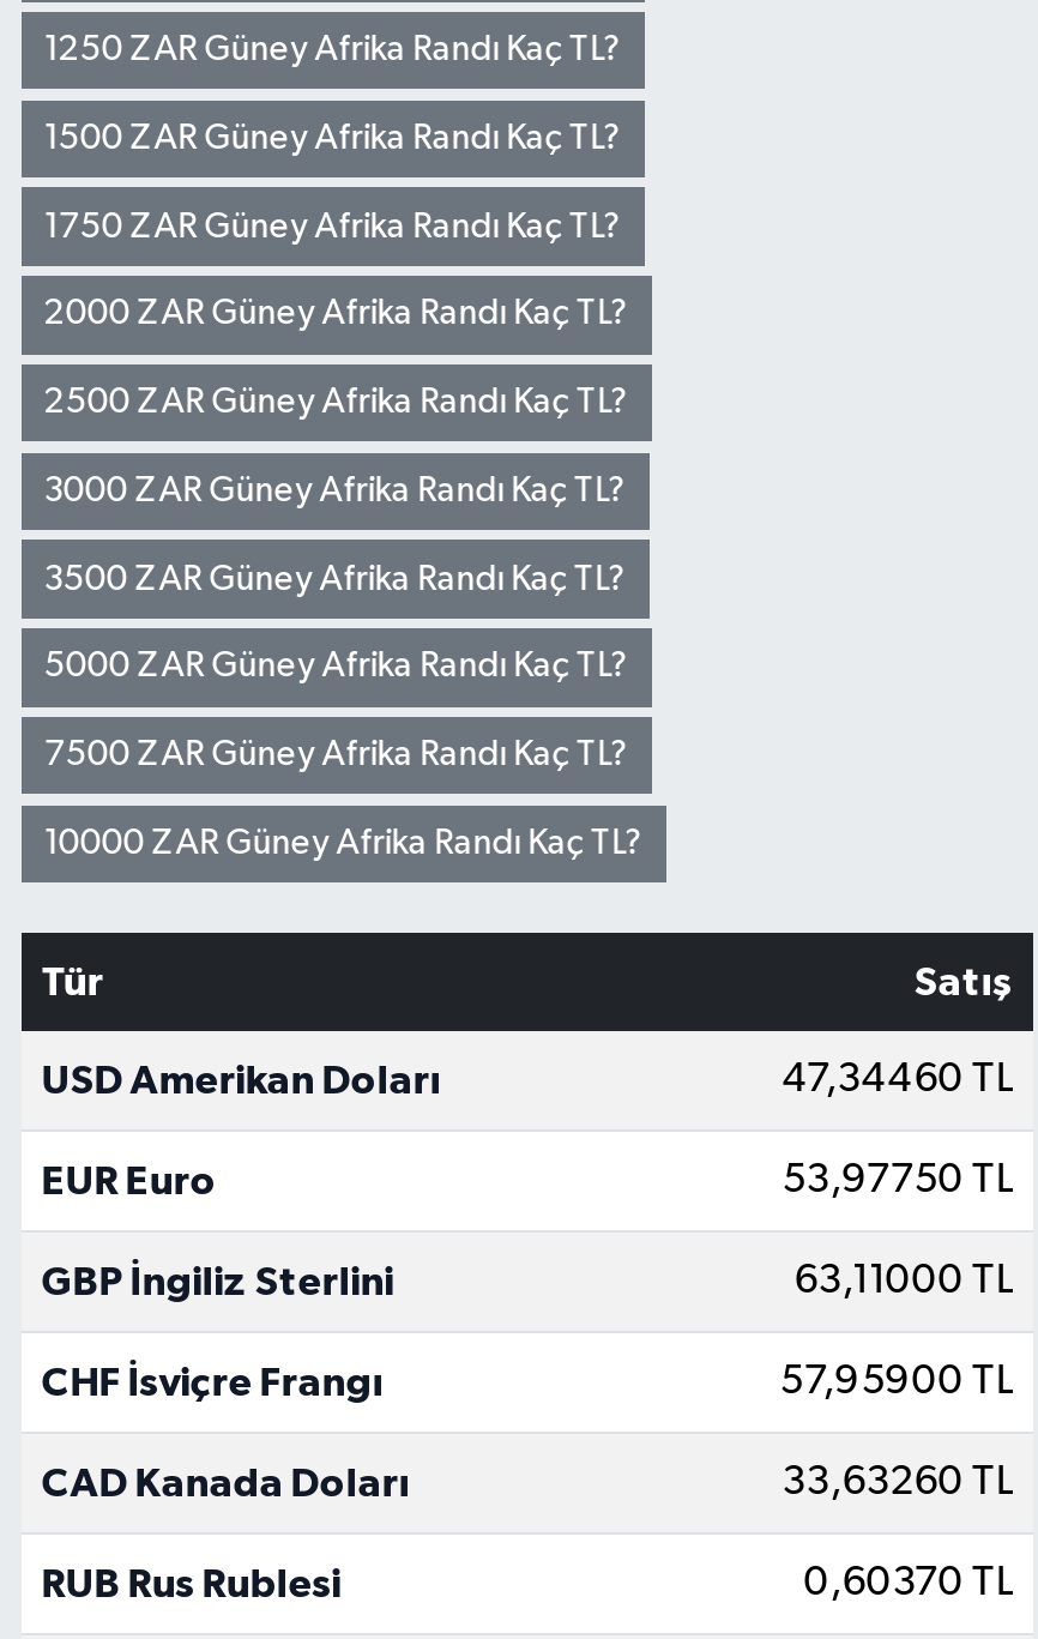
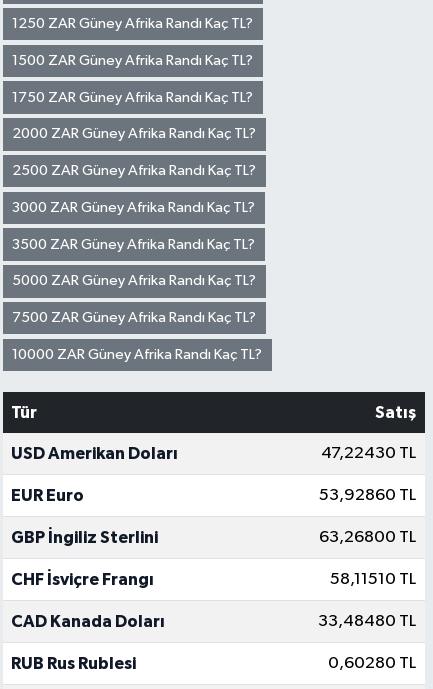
[782,1061,1012,1102] 47,34460 TL -> [321,445,416,462] 47,22430 TL
[782,1162,1012,1202] 53,97750 TL -> [319,487,416,504] 53,92860 TL
[794,1262,1012,1303] 63,11000 TL -> [319,529,416,546] 63,26800 TL
[780,1363,1012,1404] 57,95900 TL -> [330,571,416,588] 58,11510 TL
[782,1464,1012,1504] 33,63260 TL -> [318,613,416,630] 33,48480 TL
[804,1564,1012,1605] 0,60370 TL -> [328,655,416,672] 0,60280 TL

